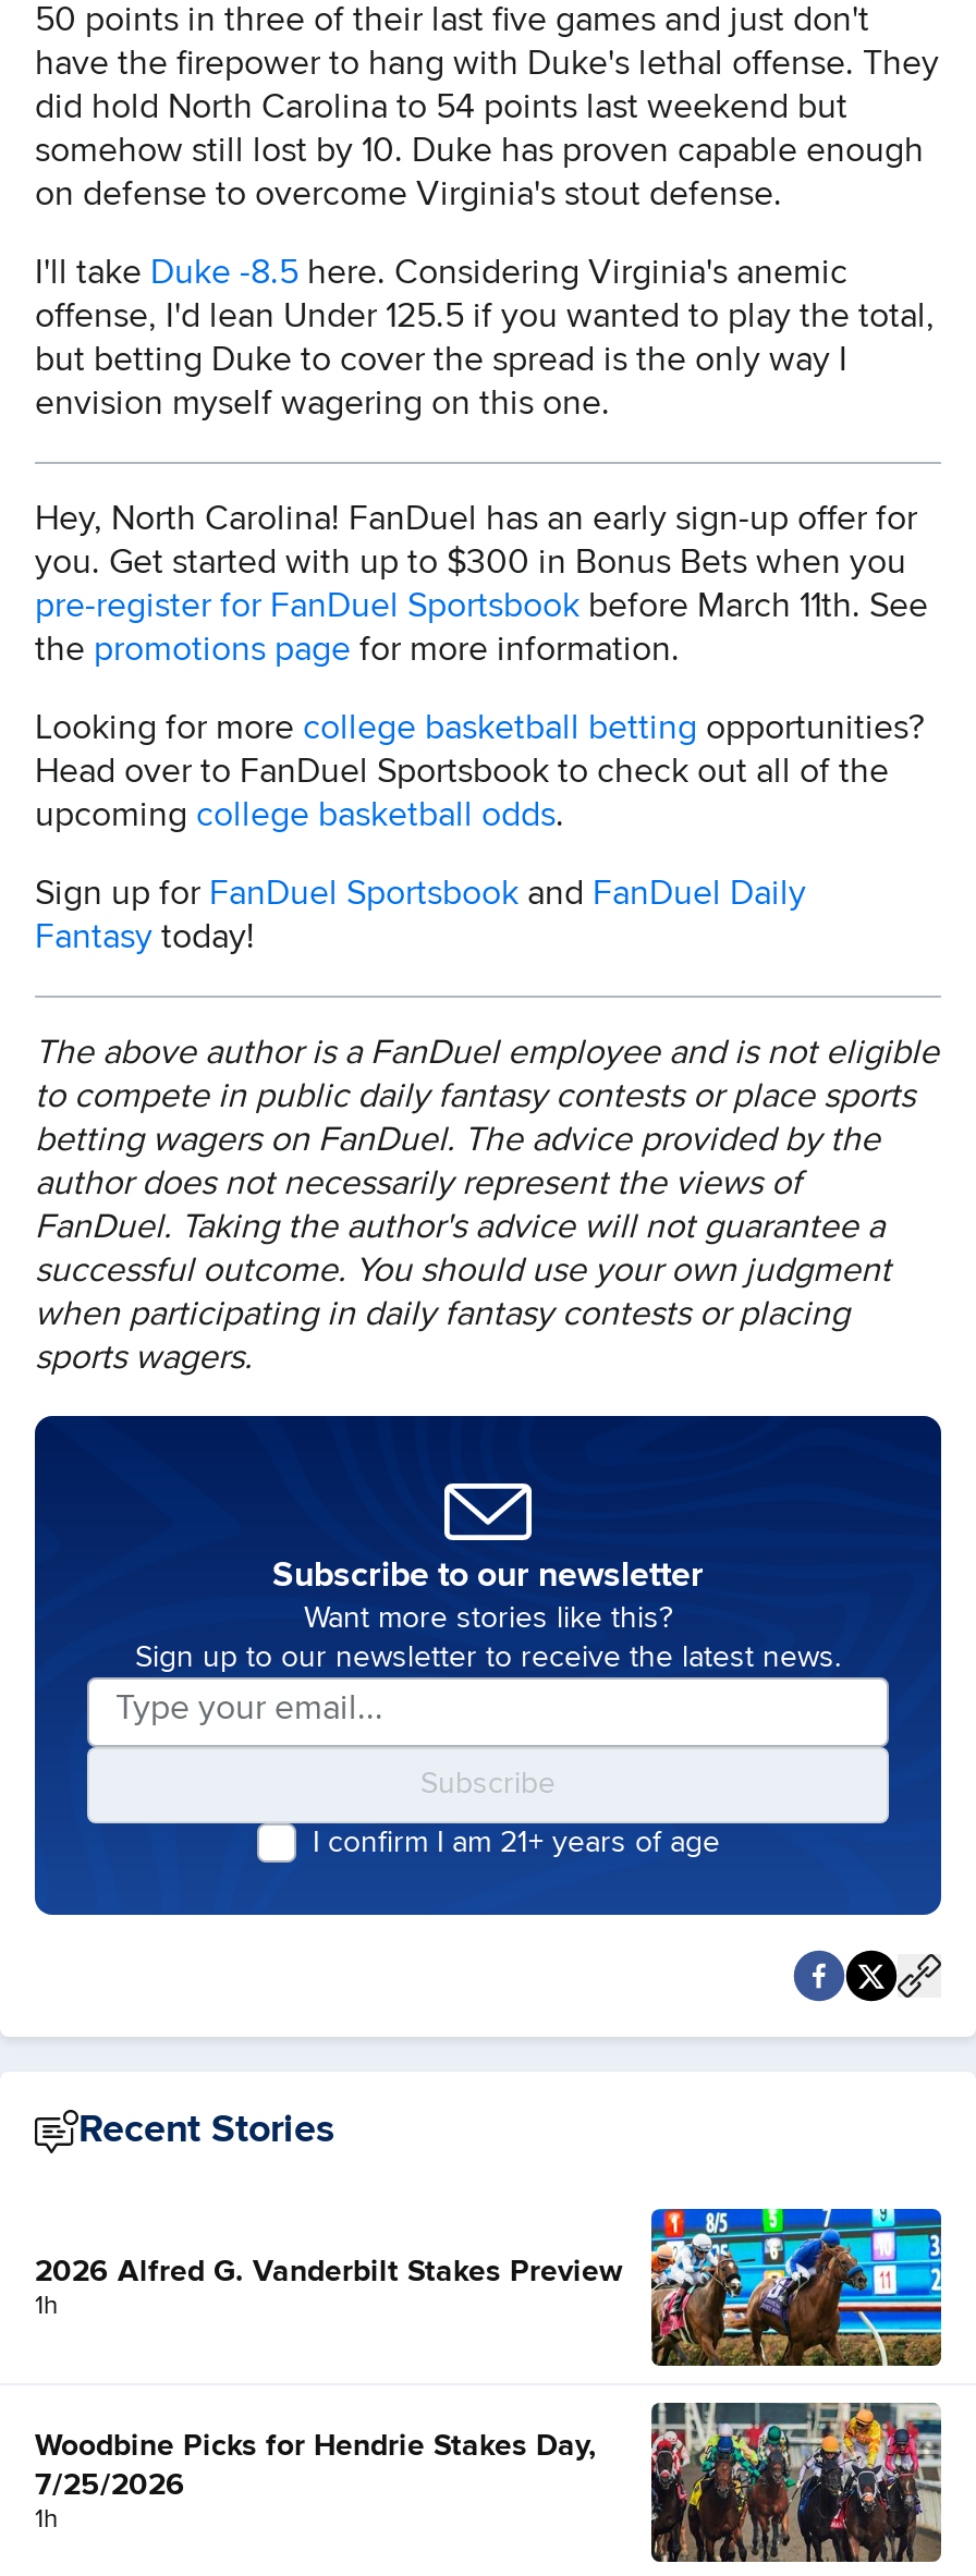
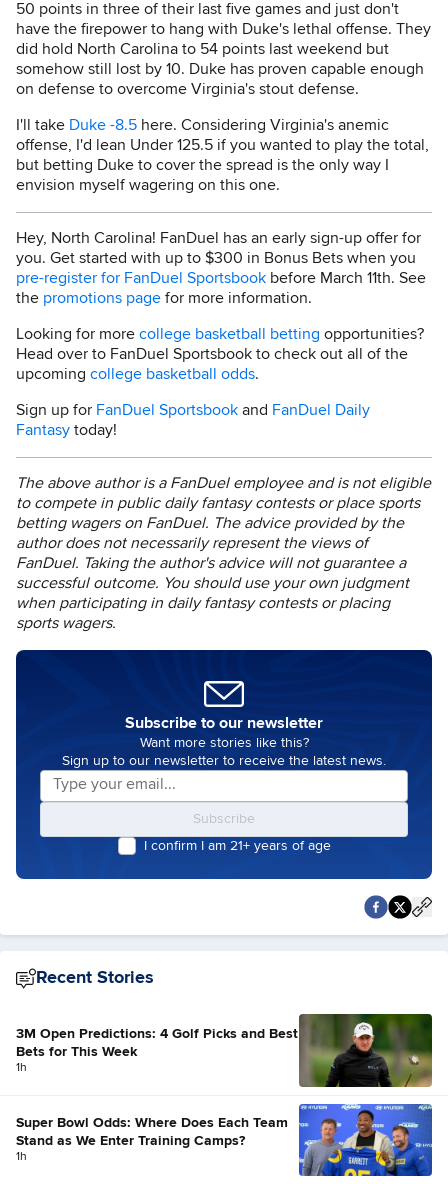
[35,2207,943,2368] [image] | 2026 Alfred G. Vanderbilt Stakes Preview -> [16,1013,433,1088] [image] | 3M Open Predictions: 4 Golf Picks and Best | Bets for This Week
[35,2401,941,2564] [image] | Woodbine Picks for Hendrie Stakes Day, | 7/25/2026 -> [16,1103,433,1177] [image] | Super Bowl Odds: Where Does Each Team | Stand as We Enter Training Camps?

